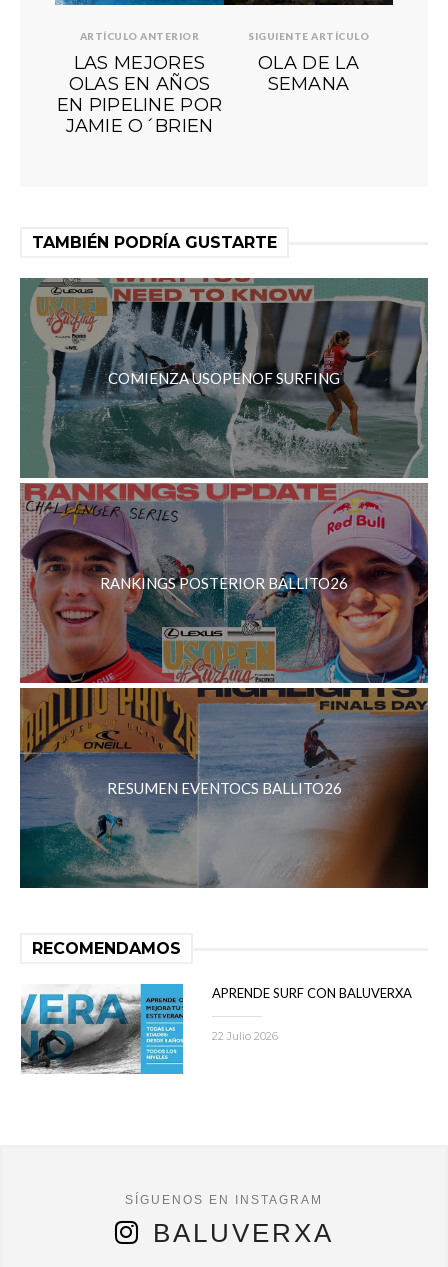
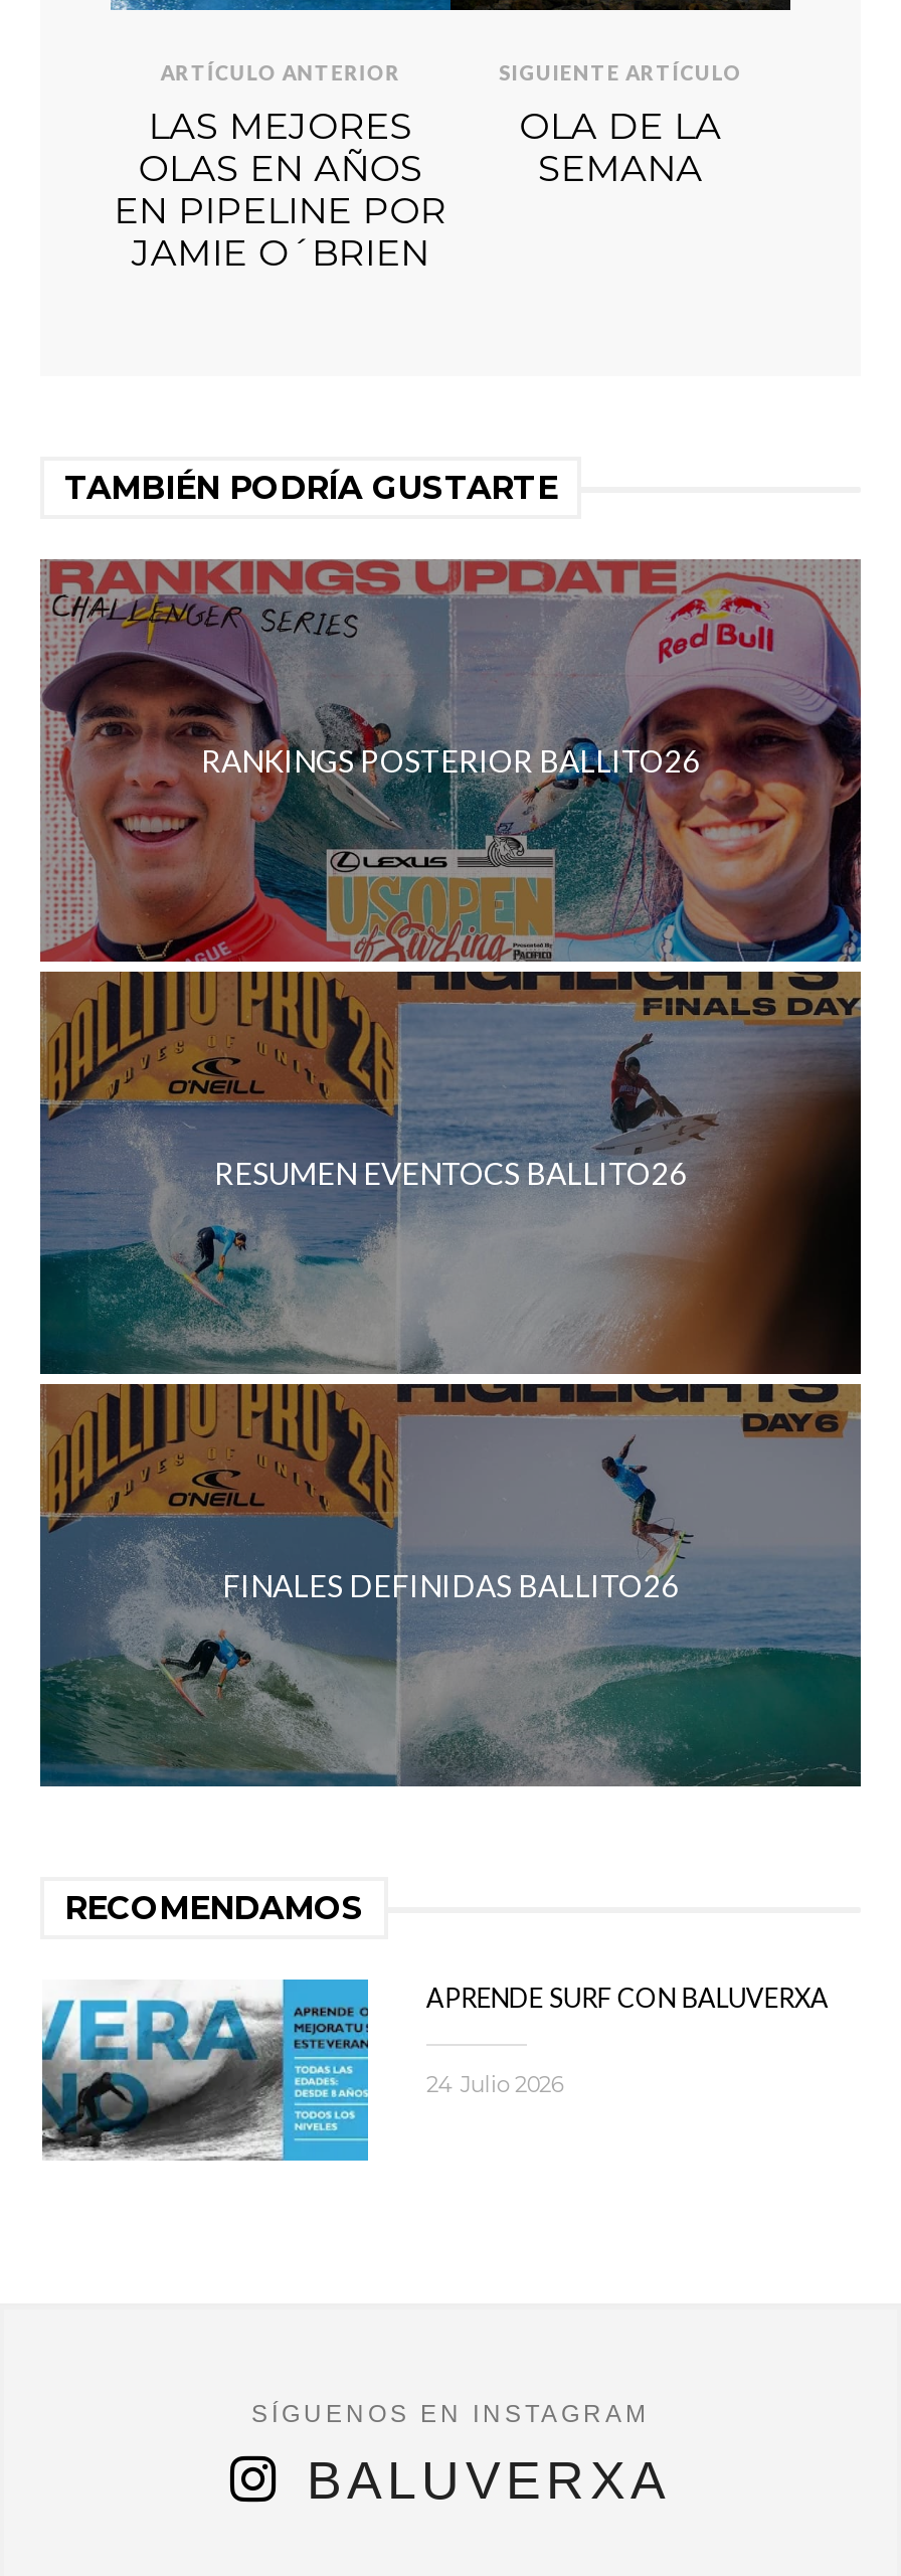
[20,277,429,479] [image] | COMIENZA USOPENOF SURFING -> none
moved [100,574,348,797] -> [201,742,700,1191]: RANKINGS POSTERIOR BALLITO26 | RESUMEN EVENTOCS BALLITO26
none -> [40,1410,863,1786] [image] | FINALES DEFINIDAS BALLITO26
[212,1029,278,1043] 22 Julio 2026 -> [426,2070,563,2098] 24 Julio 2026

